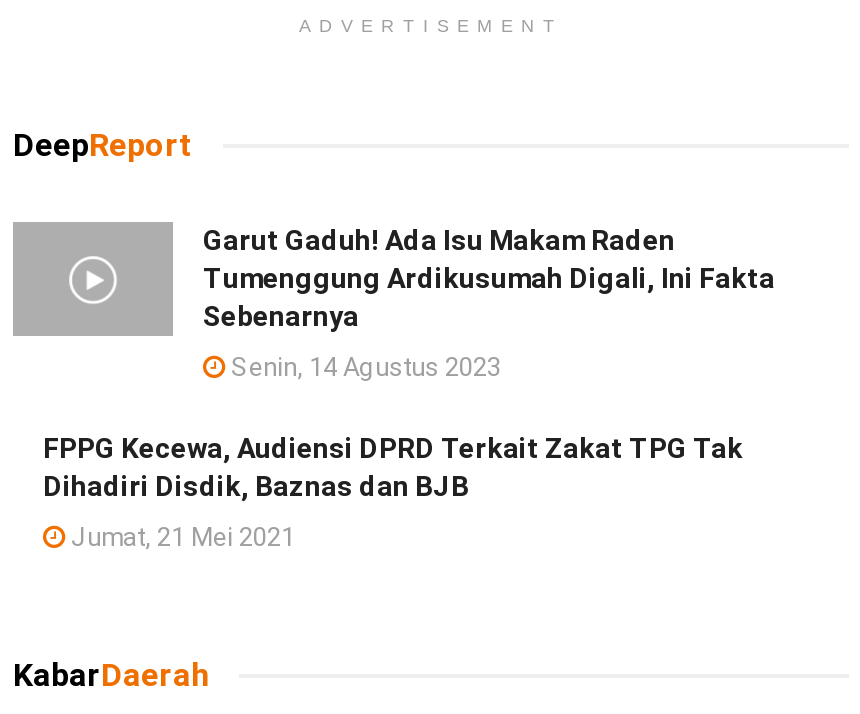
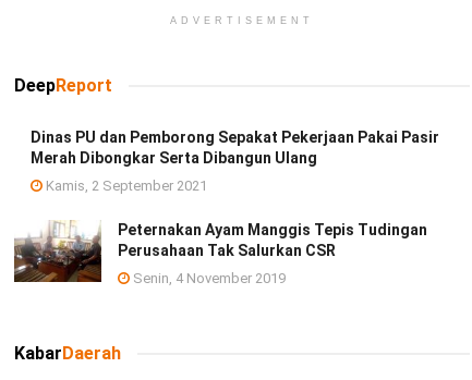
[203,224,775,332] Garut Gaduh! Ada Isu Makam Raden | Tumenggung Ardikusumah Digali, Ini Fakta | Sebenarnya -> [31,128,439,167] Dinas PU dan Pemborong Sepakat Pekerjaan Pakai Pasir | Merah Dibongkar Serta Dibangun Ulang
[225,352,501,382] Senin, 14 Agustus 2023 -> [43,177,207,194] Kamis, 2 September 2021
[43,432,743,502] FPPG Kecewa, Audiensi DPRD Terkait Zakat TPG Tak | Dihadiri Disdik, Baznas dan BJB -> [118,221,427,259] Peternakan Ayam Manggis Tepis Tudingan | Perusahaan Tak Salurkan CSR
[65,522,295,552] Jumat, 21 Mei 2021 -> [130,270,286,286] Senin, 4 November 2019

